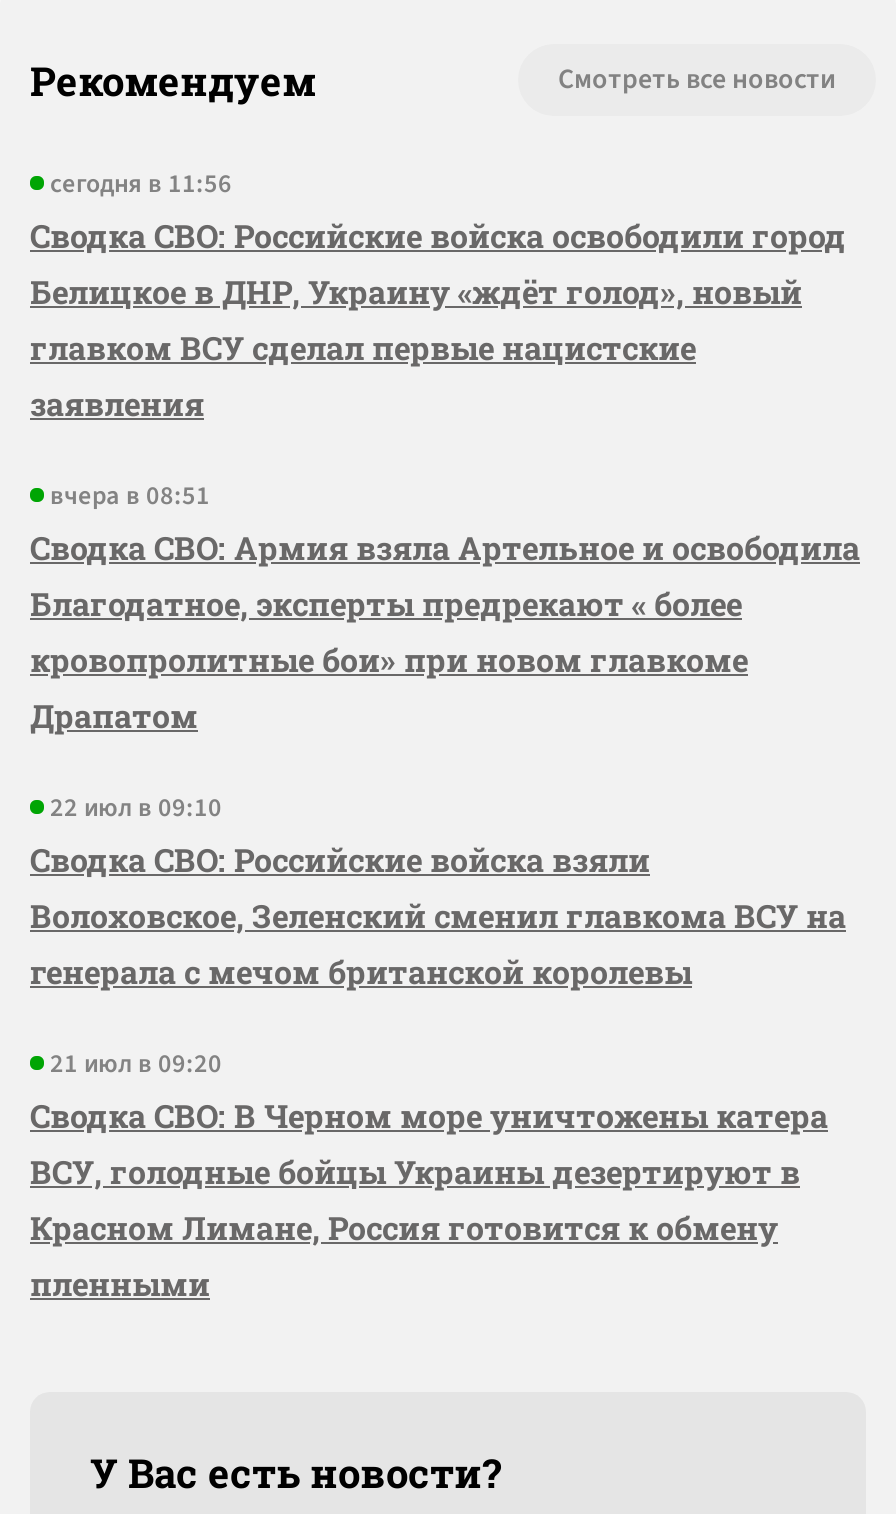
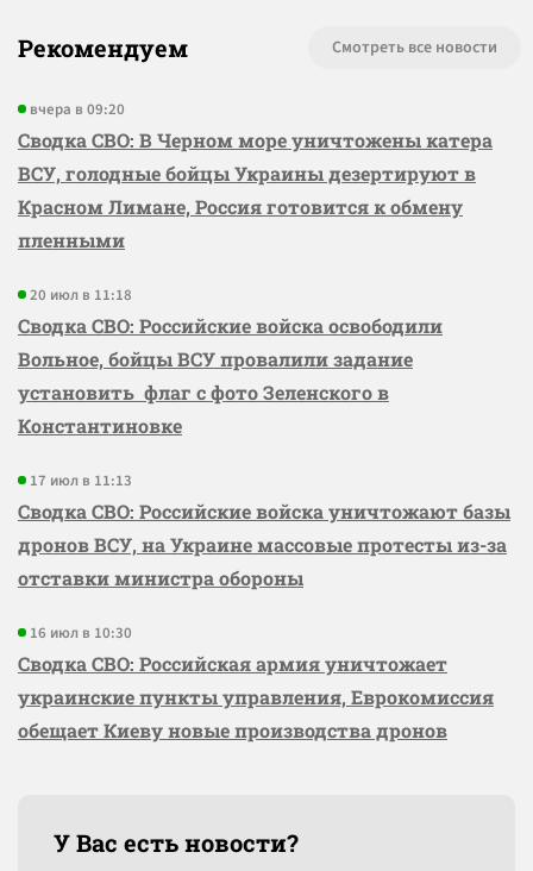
[30,166,860,1082] сегодня в 11:56 | Сводка СВО: Российские войска освободили город | Белицкое в ДНР, Украину «ждёт голод», новый | главком ВСУ сделал первые нацистские | заявления | вчера в 08:51 | Сводка СВО: Армия взяла Артельное и освободила | Благодатное, эксперты предрекают « более | кровопролитные бои» при новом главкоме | Драпатом | 22 июл в 09:10 | Сводка СВО: Российские войска взяли | Волоховское, Зеленский сменил главкома ВСУ на | генерала с мечом британской королевы | 21 июл в 09:20 -> [30,99,125,120] вчера в 09:20
moved [30,1094,828,1304] -> [18,127,493,252]: Сводка СВО: В Черном море уничтожены катера | ВСУ, голодные бойцы Украины дезертируют в | Красном Лимане, Россия готовится к обмену | пленными
none -> [18,284,510,742] 20 июл в 11:18 | Сводка СВО: Российские войска освободили | Вольное, бойцы ВСУ провалили задание | установить флаг с фото Зеленского в | Константиновке | 17 июл в 11:13 | Сводка СВО: Российские войска уничтожают базы | дронов ВСУ, на Украине массовые протесты из-за | отставки министра обороны | 16 июл в 10:30 | Сводка СВО: Российская армия уничтожает | украинские пункты управления, Еврокомиссия | обещает Киеву новые производства дронов

